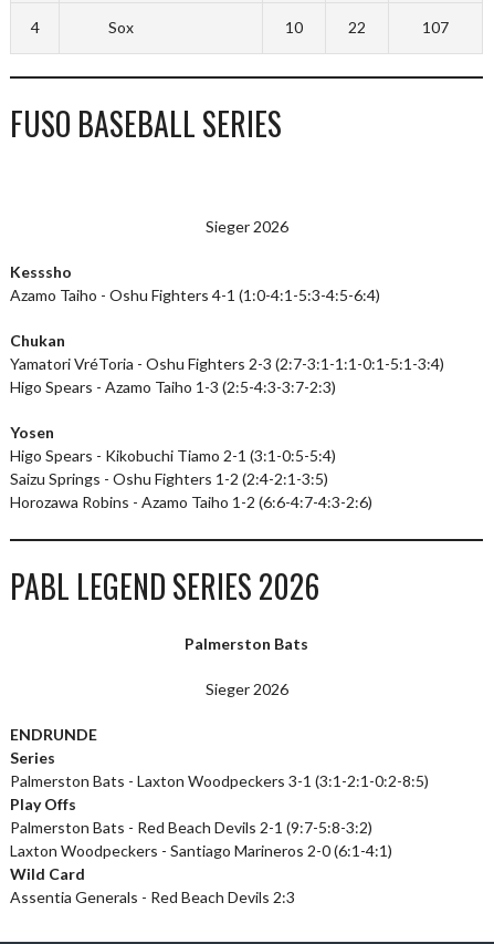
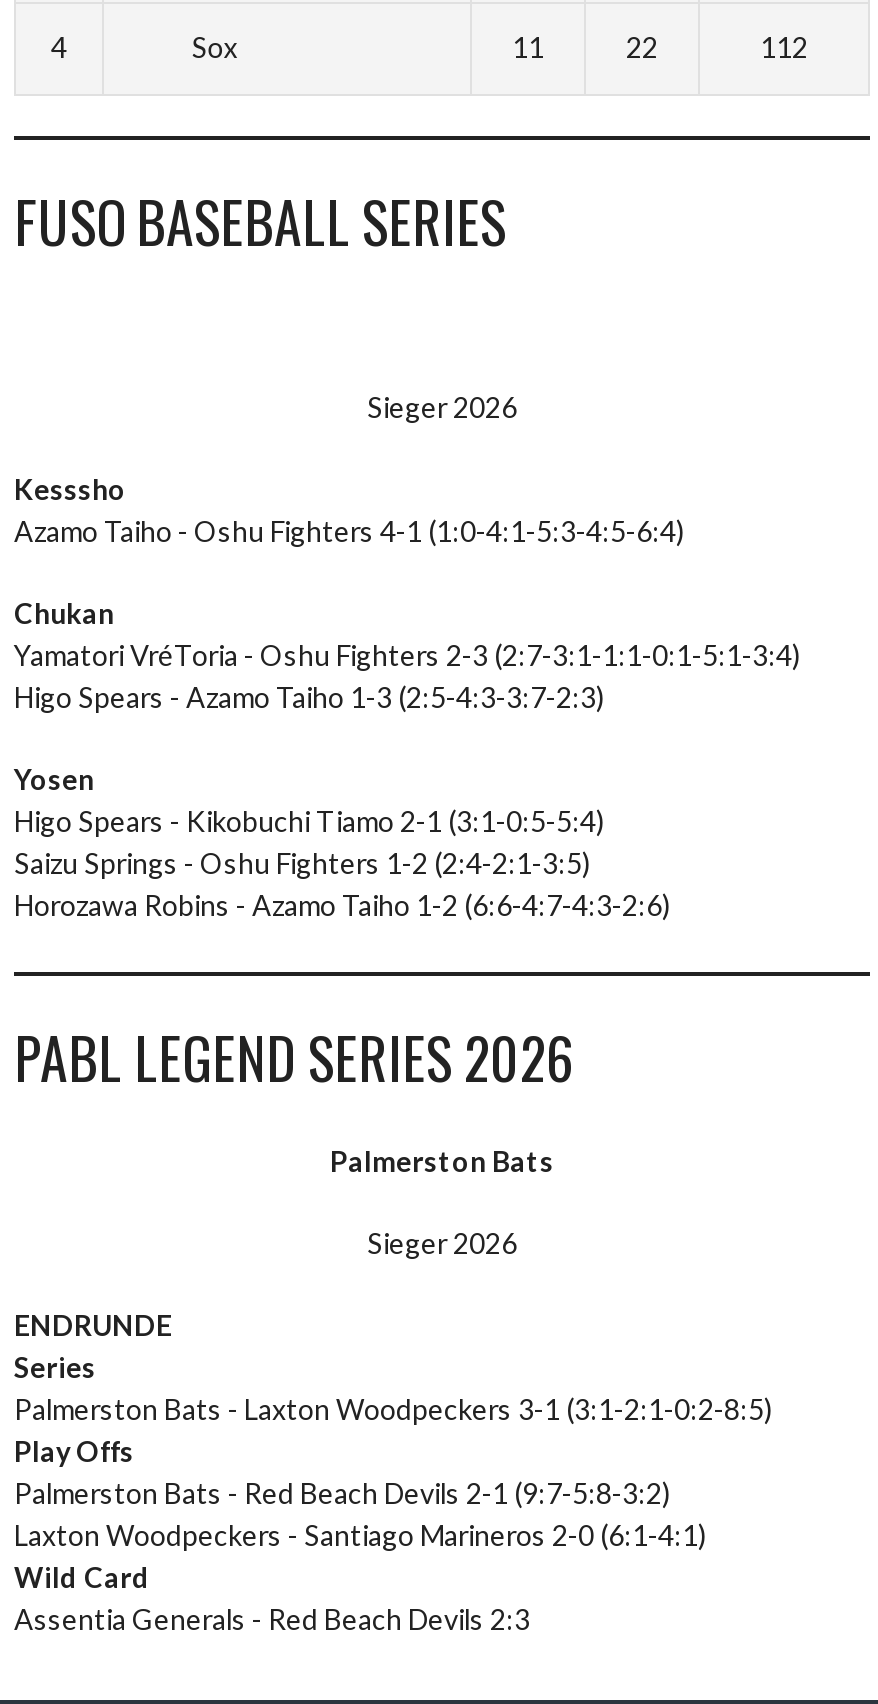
[285,18,303,37] 10 -> [512,30,544,64] 11
[422,18,449,37] 107 -> [760,30,808,64] 112

